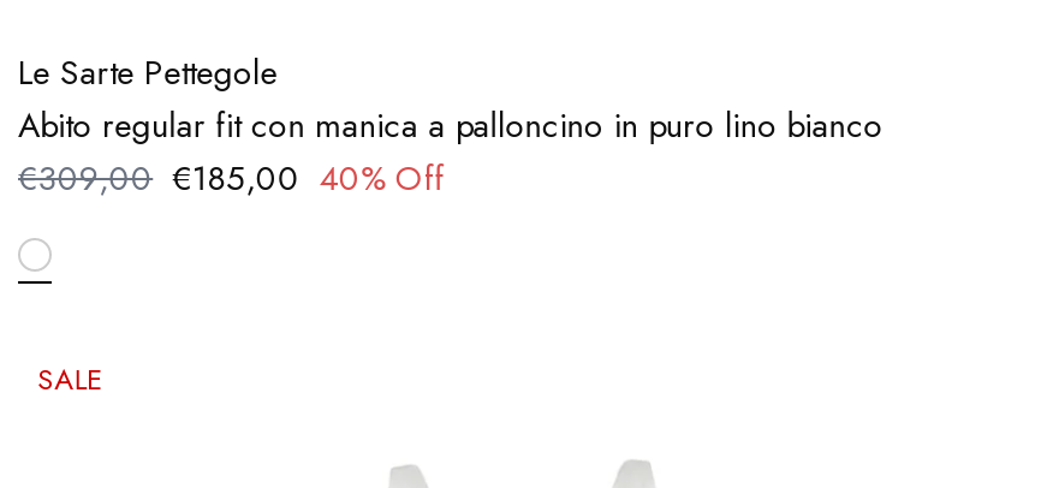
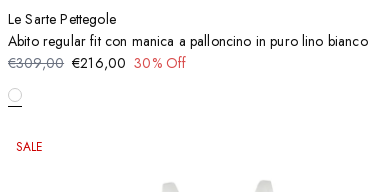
[18,154,445,202] €309,00 €185,00 40% Off -> [8,53,186,73] €309,00 €216,00 30% Off

